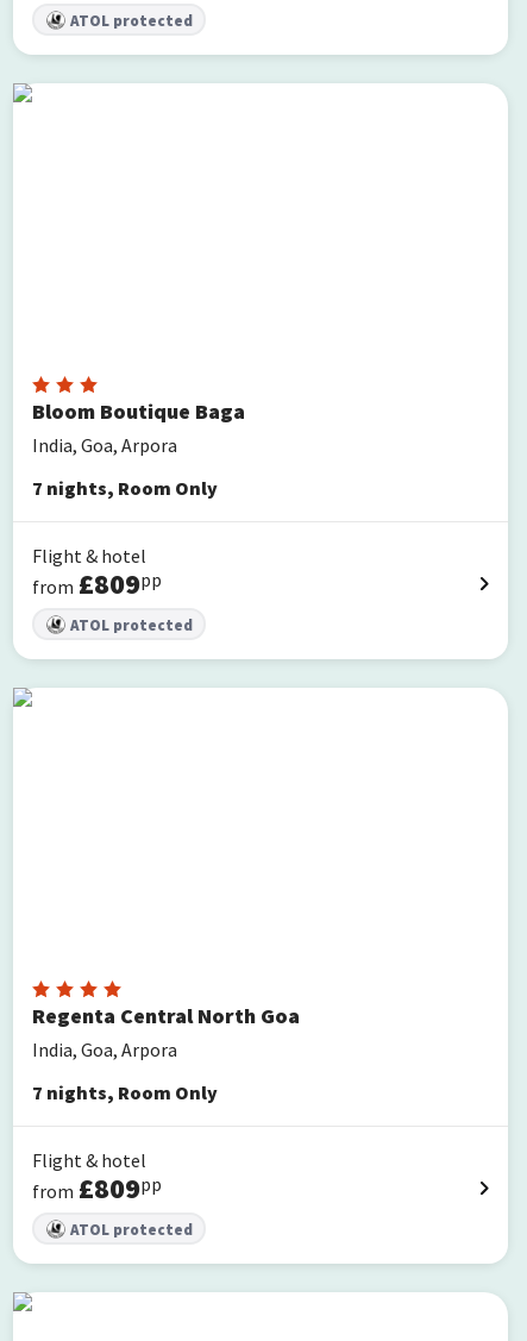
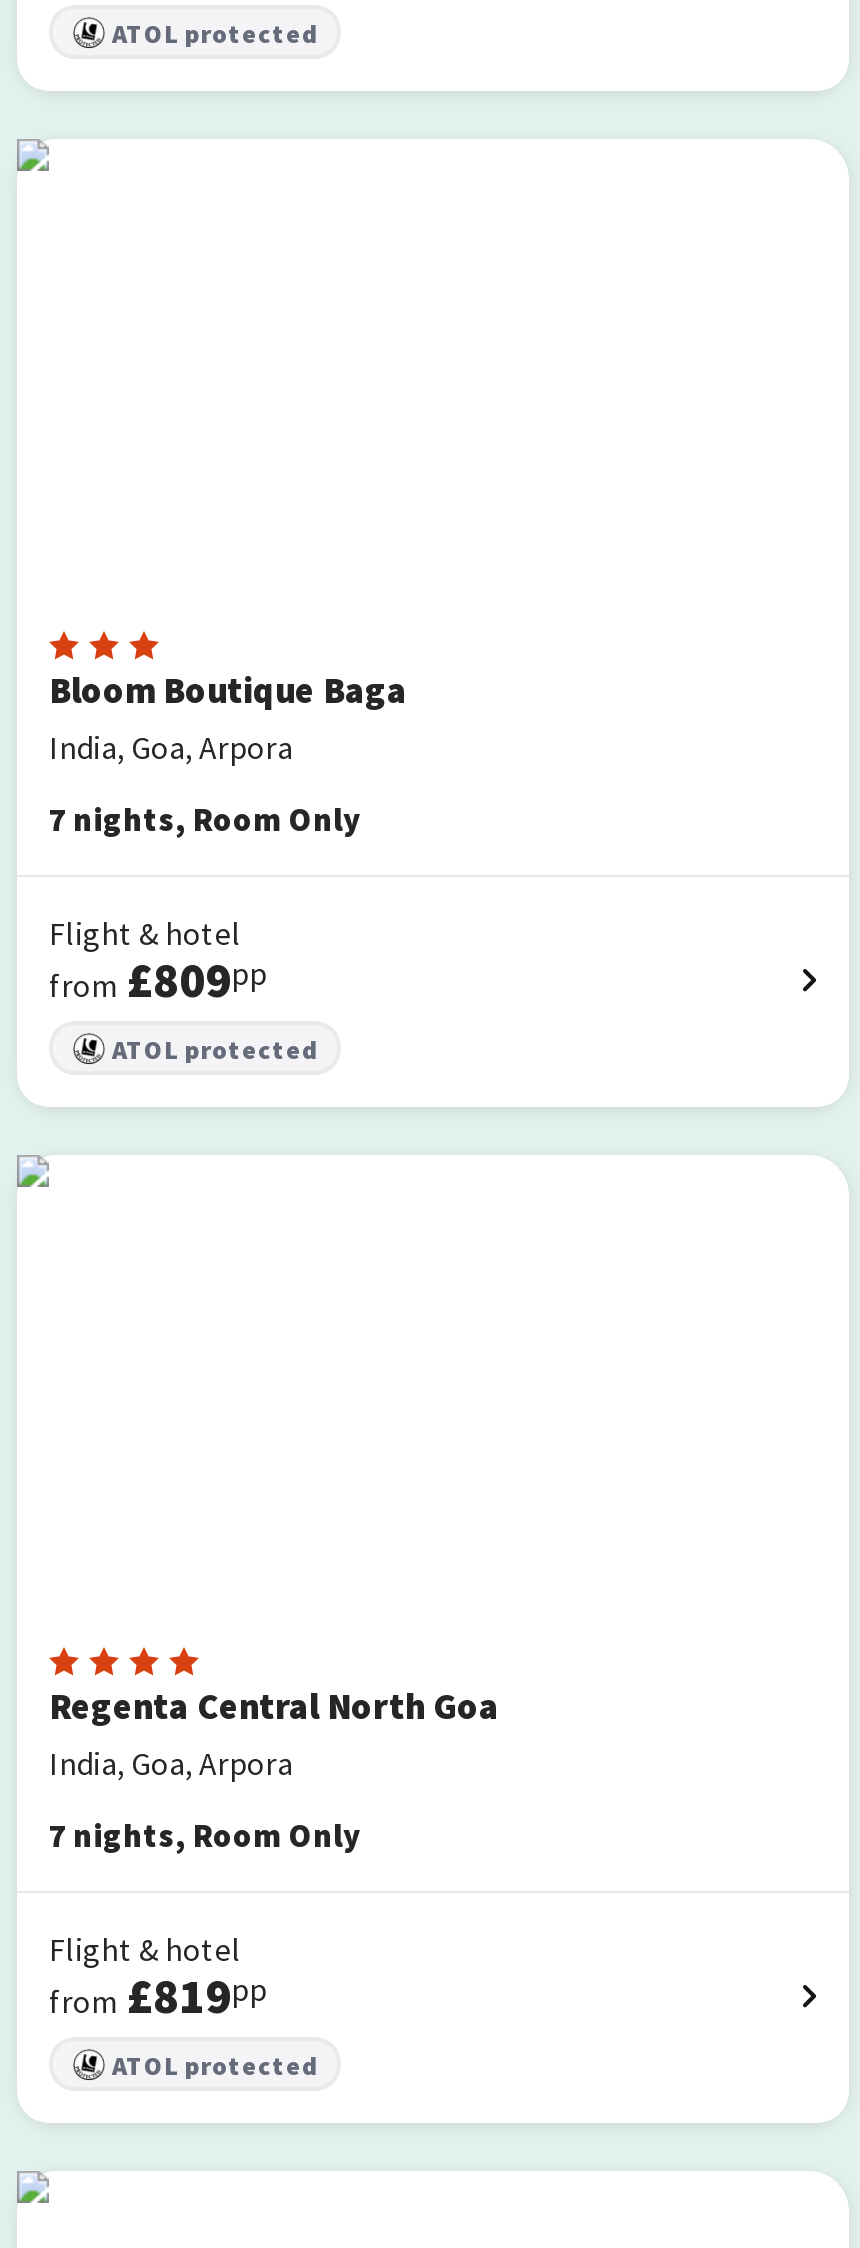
[32,1170,162,1207] from £809pp -> [49,1965,267,2027] from £819pp

